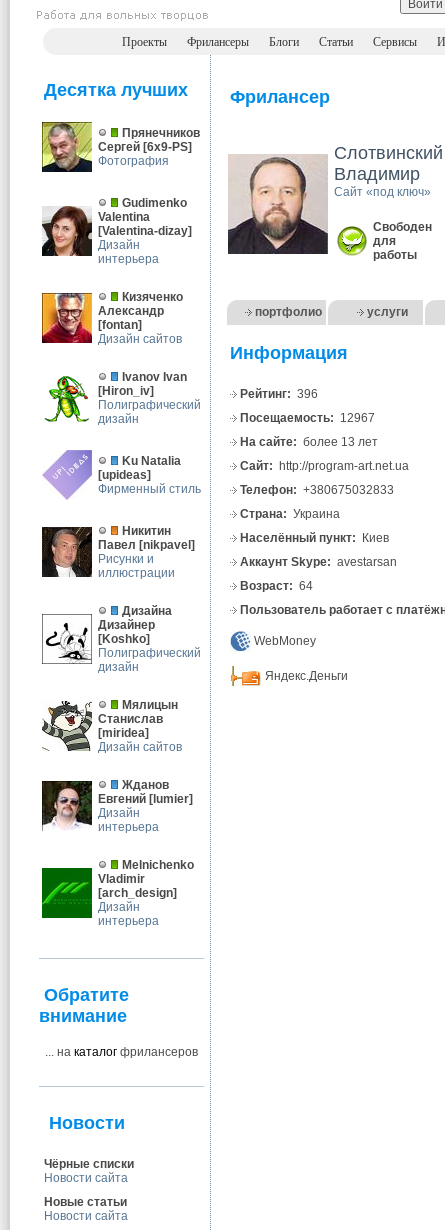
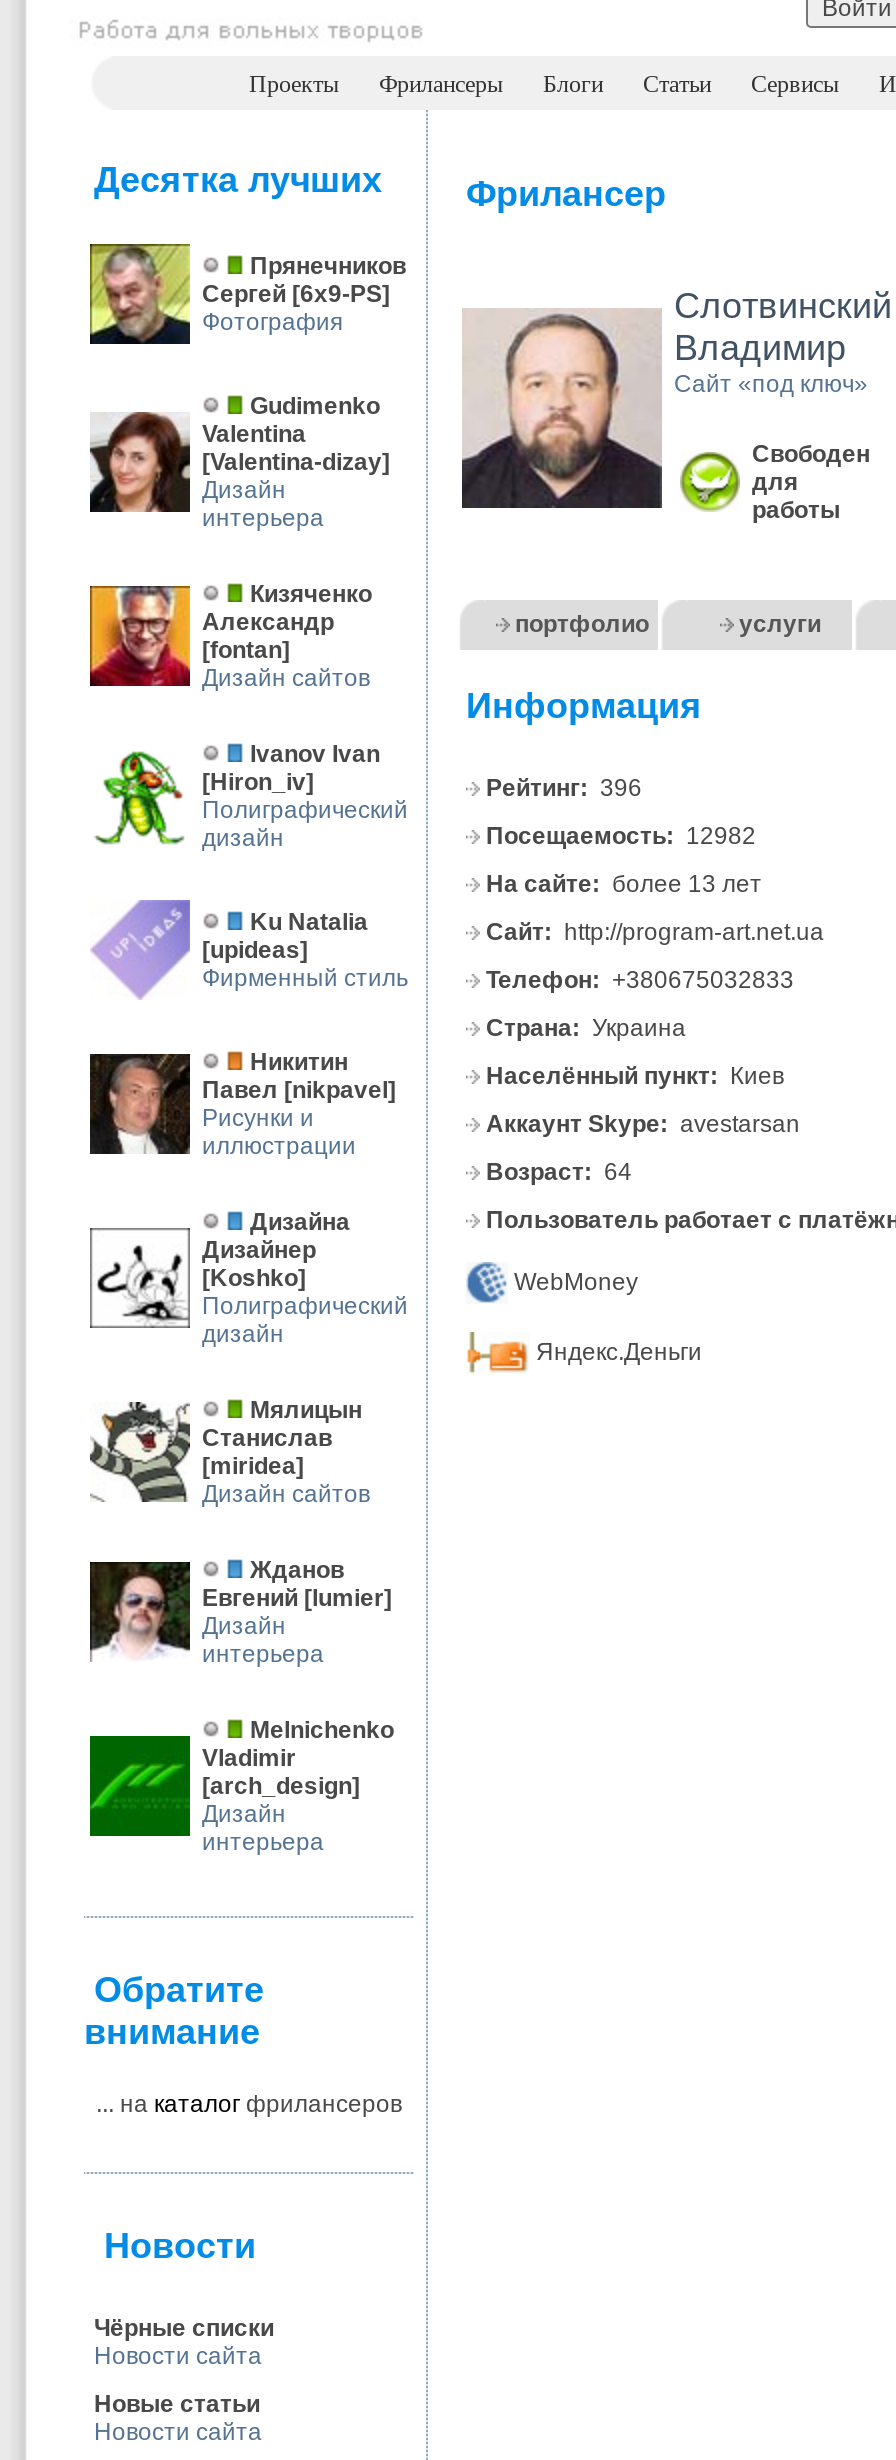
[237,411,375,425] Посещаемость: 12967 -> [480,822,756,850] Посещаемость: 12982

